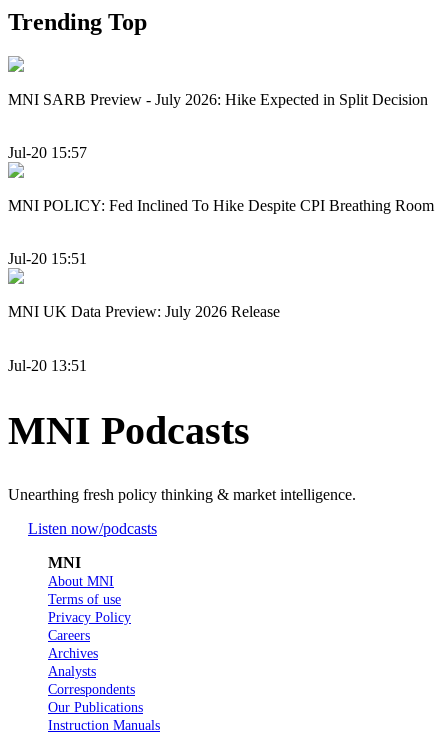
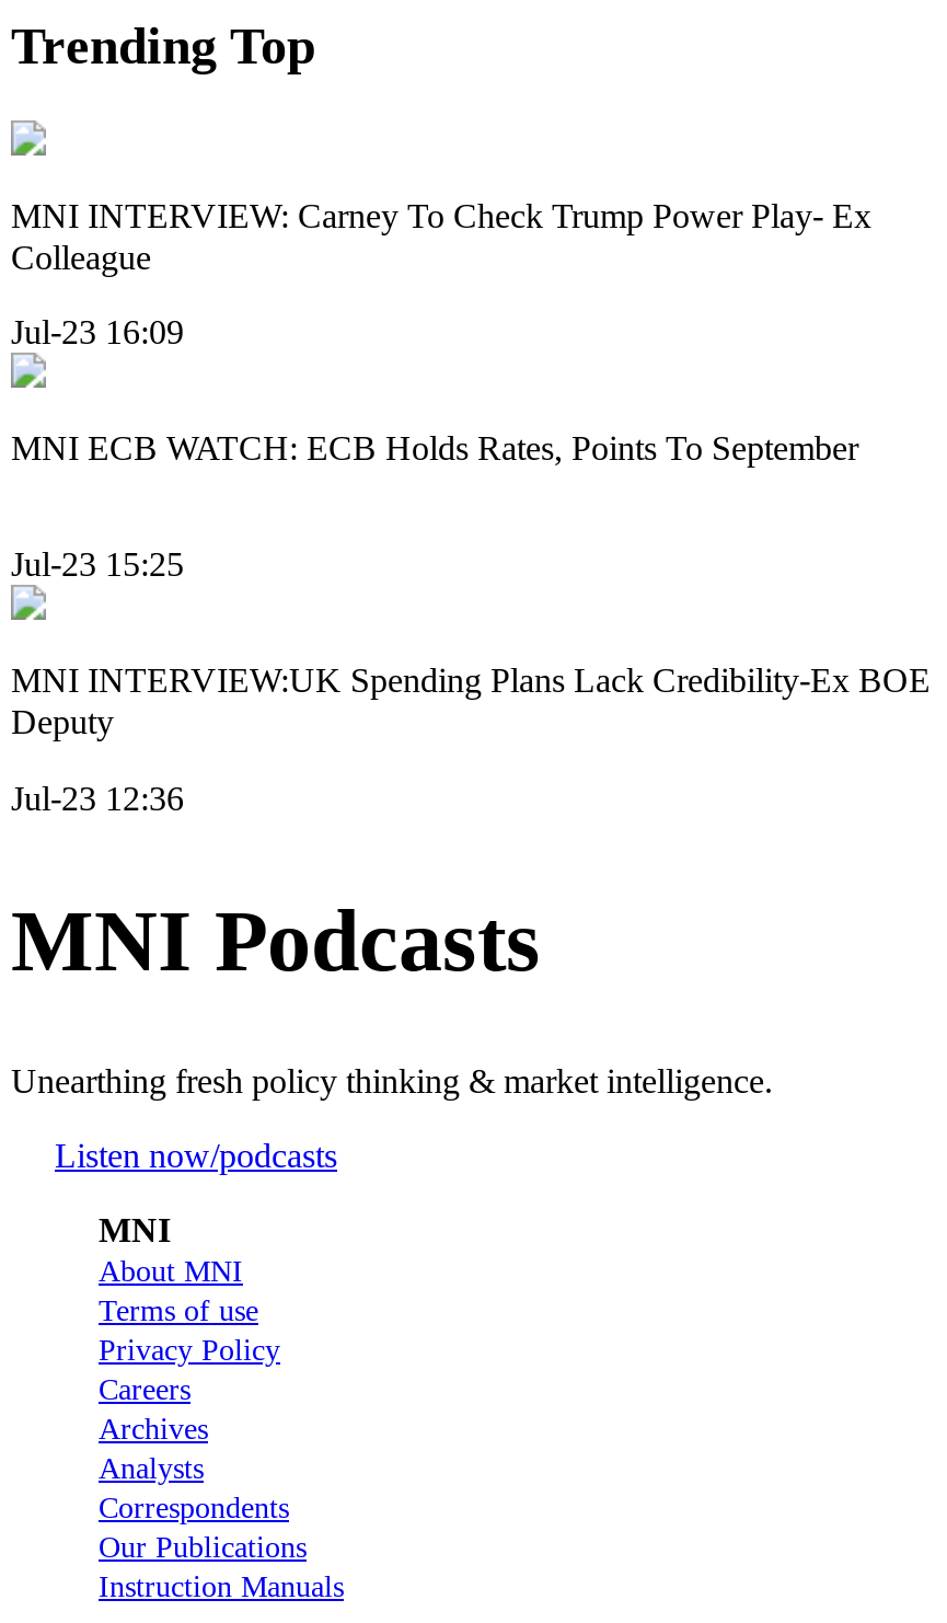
[8,91,428,108] MNI SARB Preview - July 2026: Hike Expected in Split Decision -> [11,196,871,275] MNI INTERVIEW: Carney To Check Trump Power Play- Ex | Colleague
[8,144,87,161] Jul-20 15:57 -> [11,313,184,350] Jul-23 16:09
[8,197,434,214] MNI POLICY: Fed Inclined To Hike Despite CPI Breathing Room -> [11,429,858,467] MNI ECB WATCH: ECB Holds Rates, Points To September
[8,250,87,267] Jul-20 15:51 -> [11,546,184,583] Jul-23 15:25
[8,303,280,320] MNI UK Data Preview: July 2026 Release -> [11,662,931,741] MNI INTERVIEW:UK Spending Plans Lack Credibility-Ex BOE | Deputy
[8,357,87,374] Jul-20 13:51 -> [11,779,184,817] Jul-23 12:36

